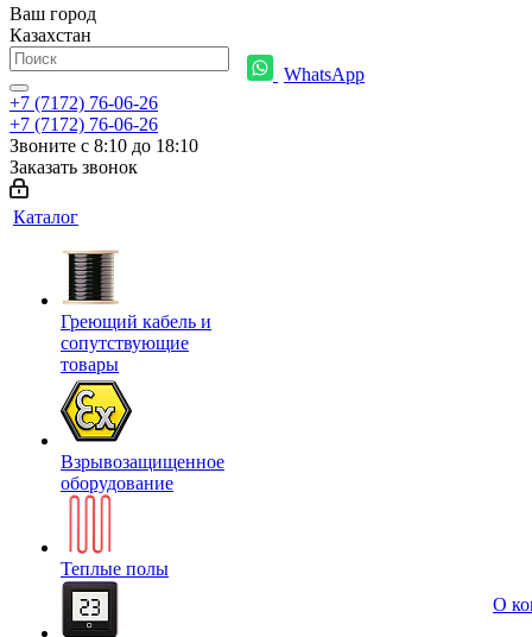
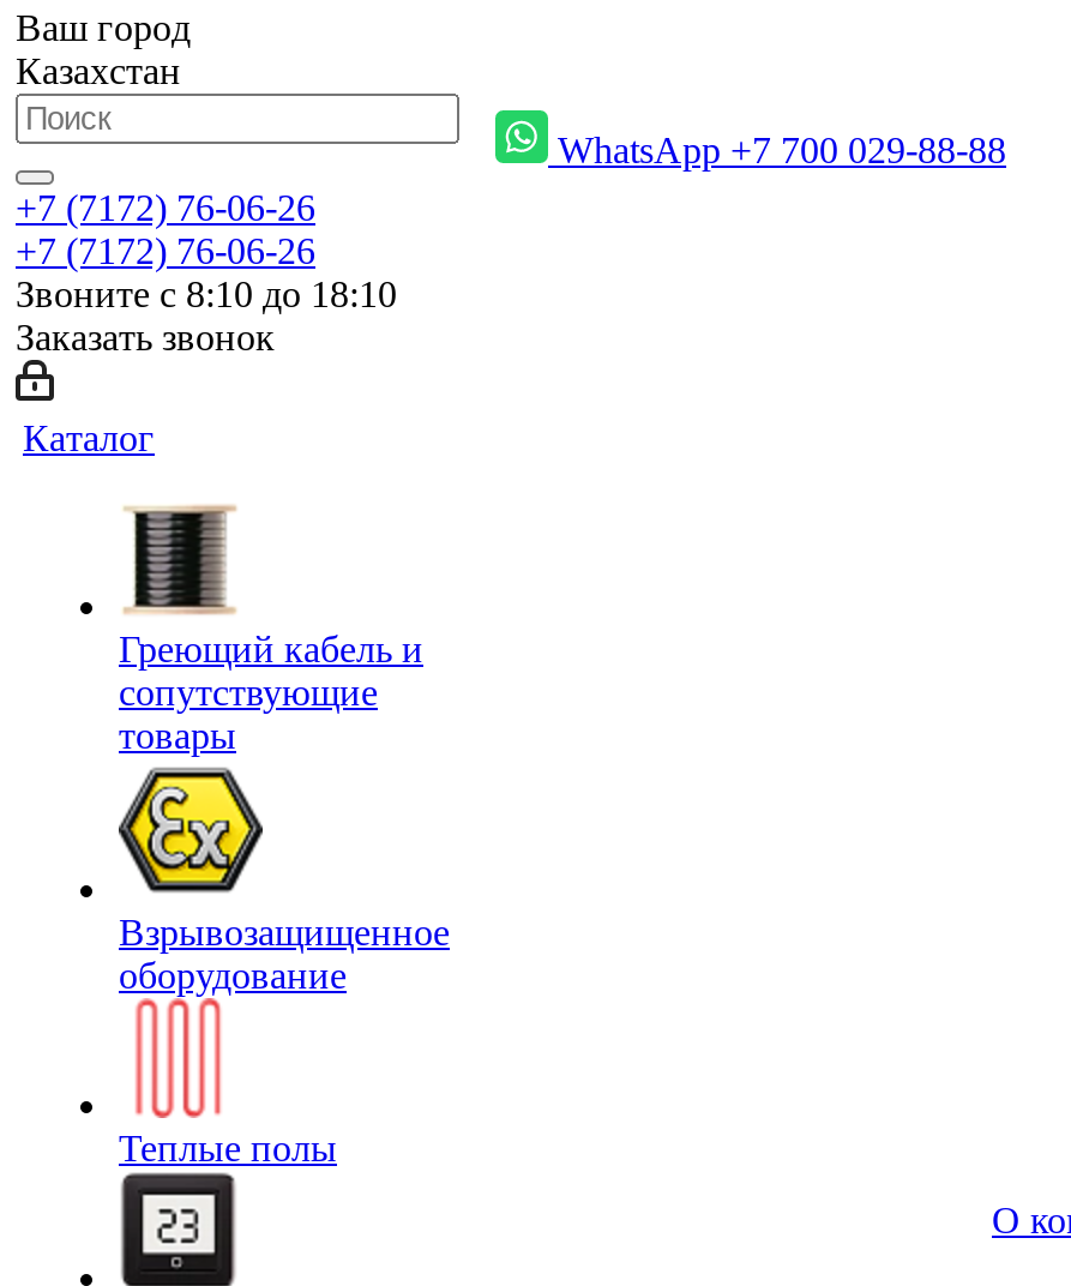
[284,64,365,84] WhatsApp -> [558,128,1006,169] WhatsApp +7 700 029-88-88

